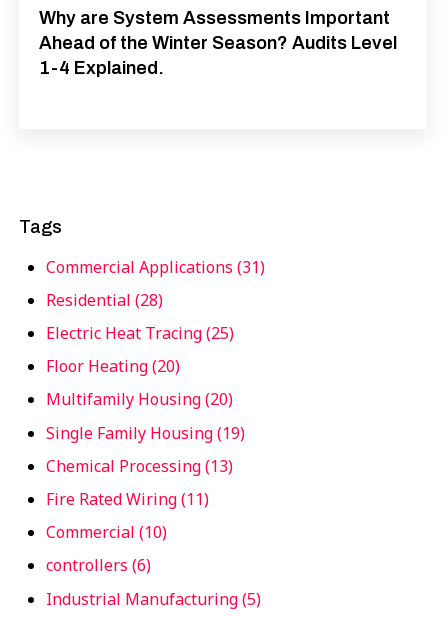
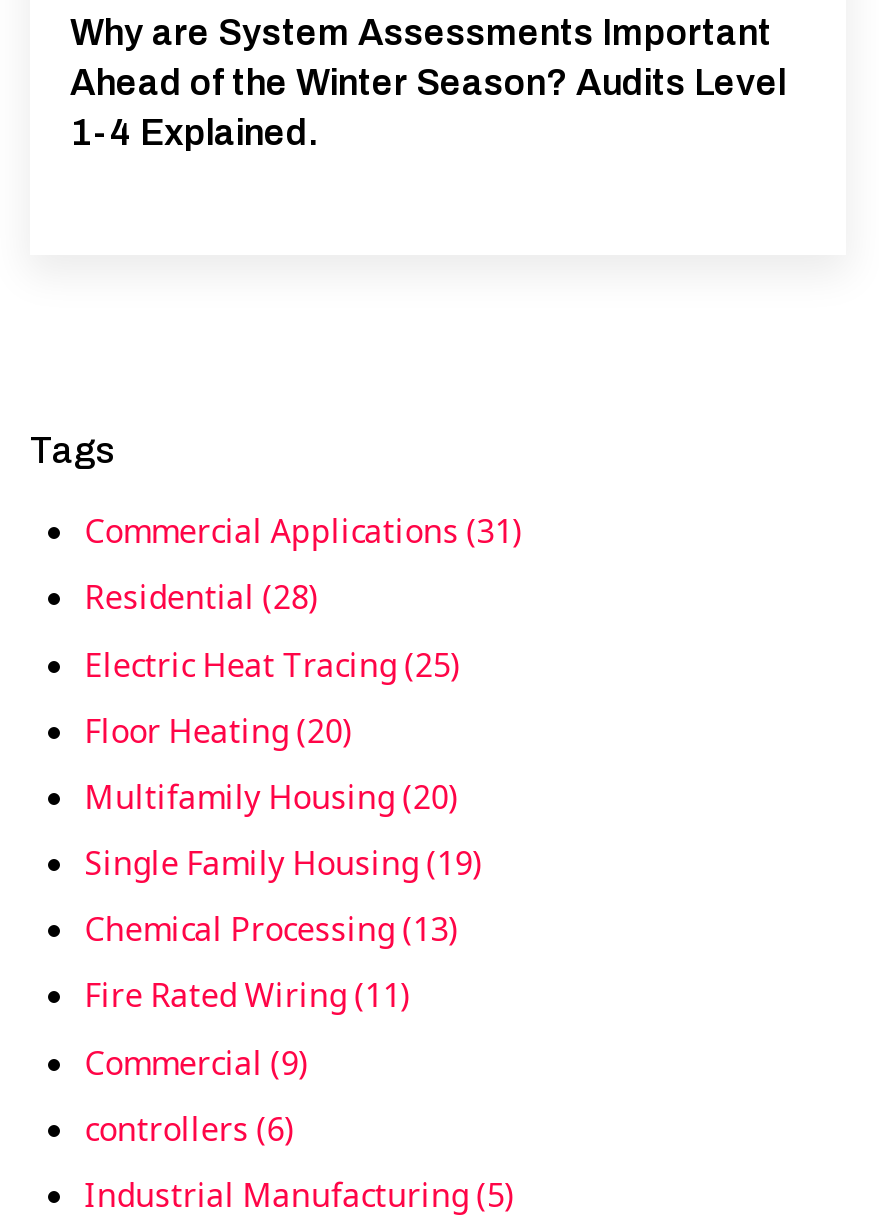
[46,521,167,543] Commercial (10) -> [84,1040,308,1084] Commercial (9)

